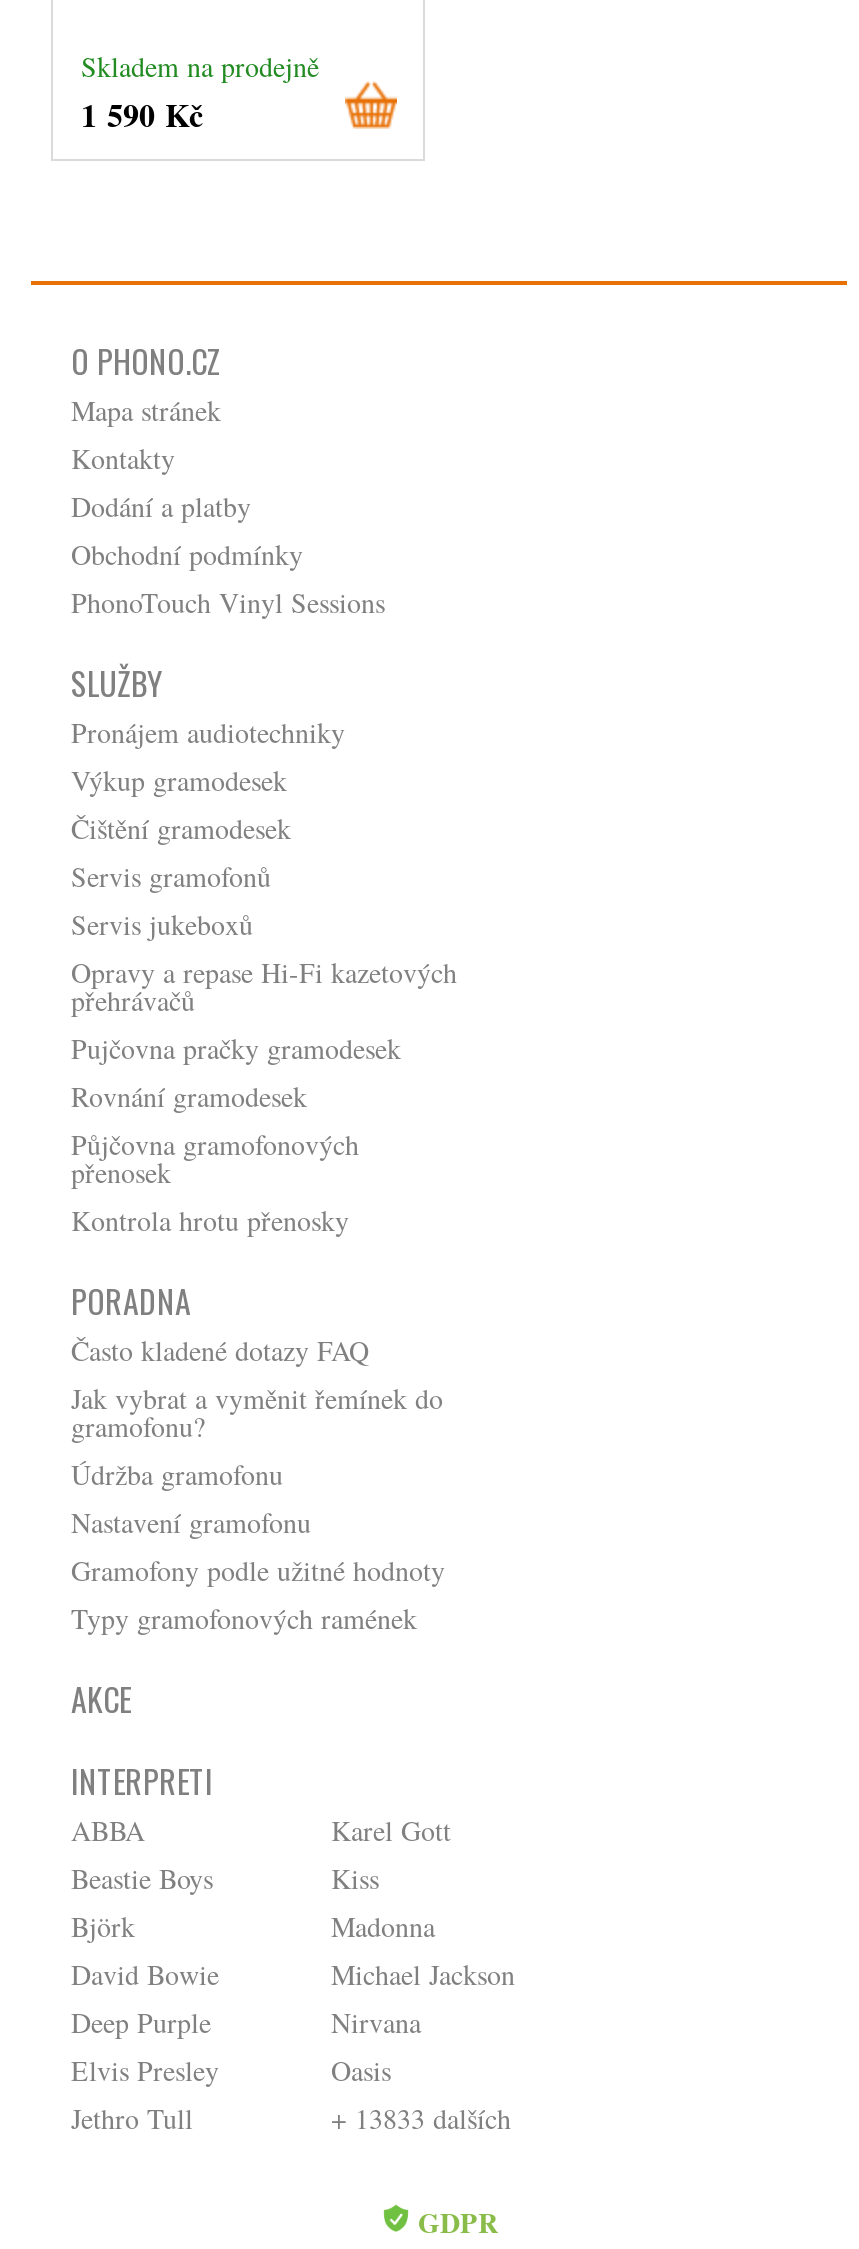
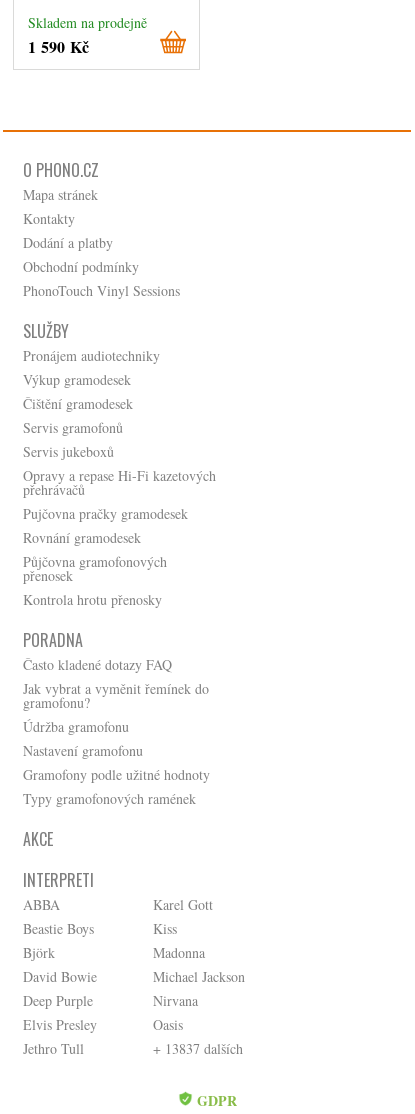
[331,2099,511,2137] + 13833 dalších -> [153,1039,243,1058] + 13837 dalších

